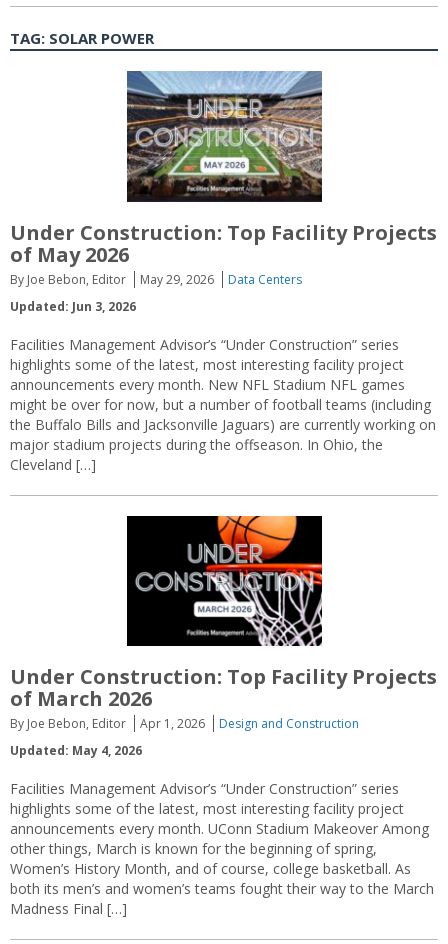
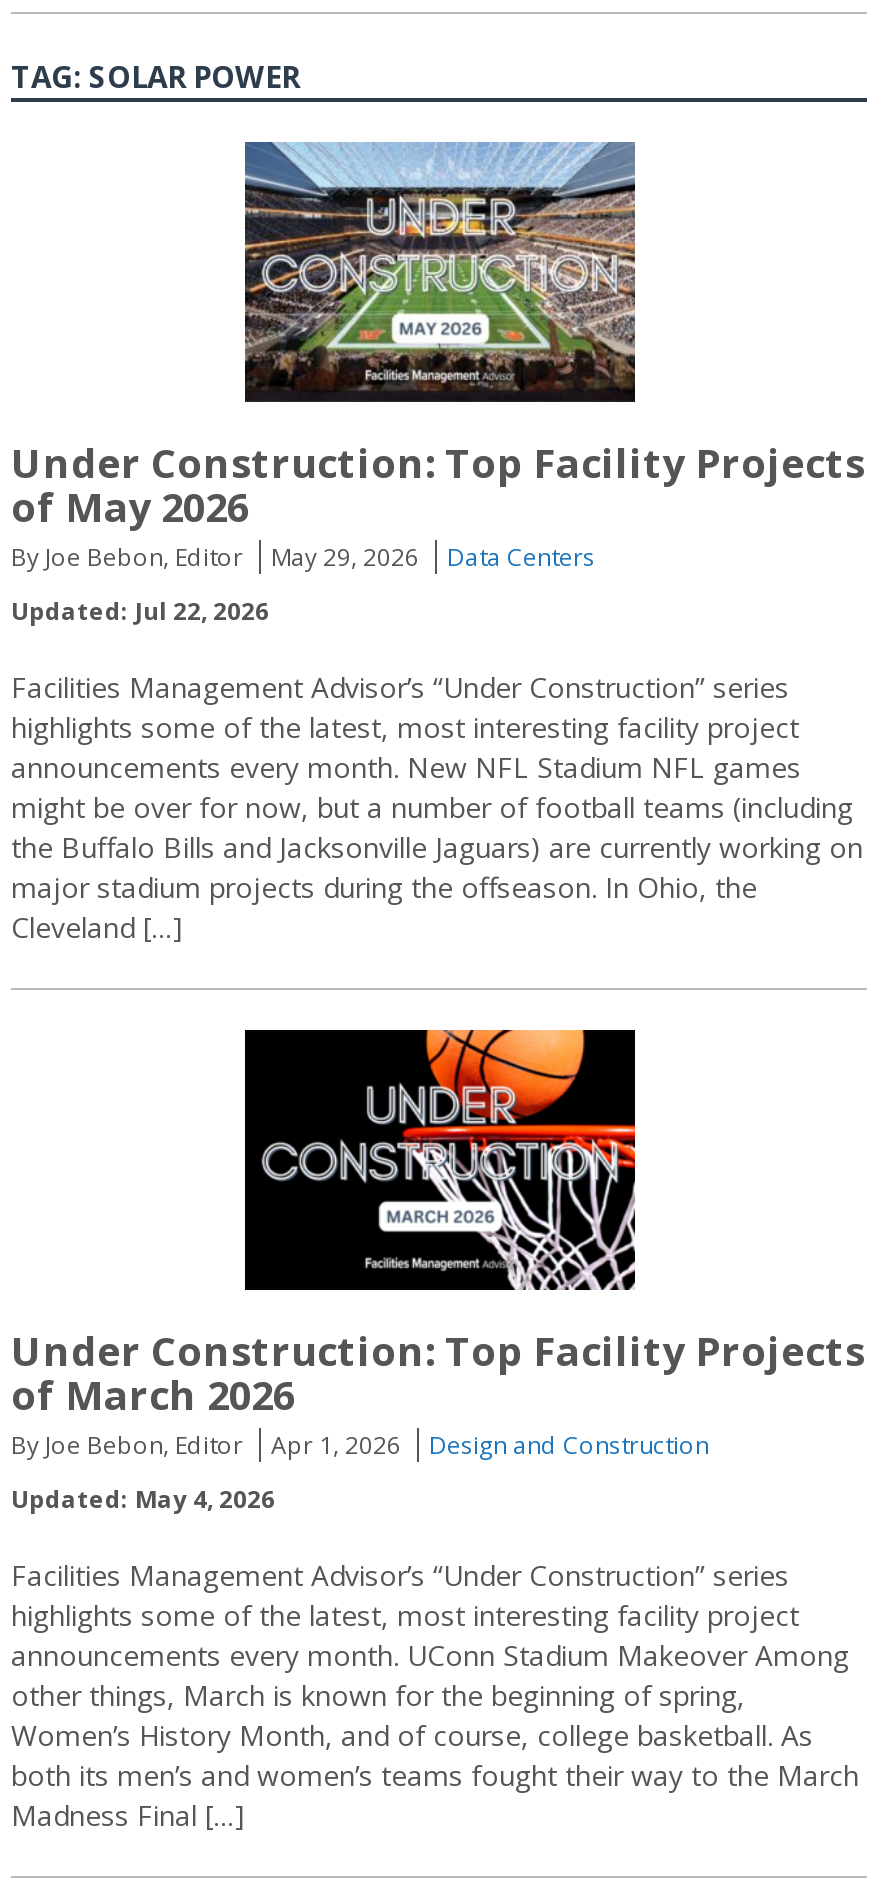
[10,298,136,315] Updated: Jun 3, 2026 -> [11,594,269,628] Updated: Jul 22, 2026

